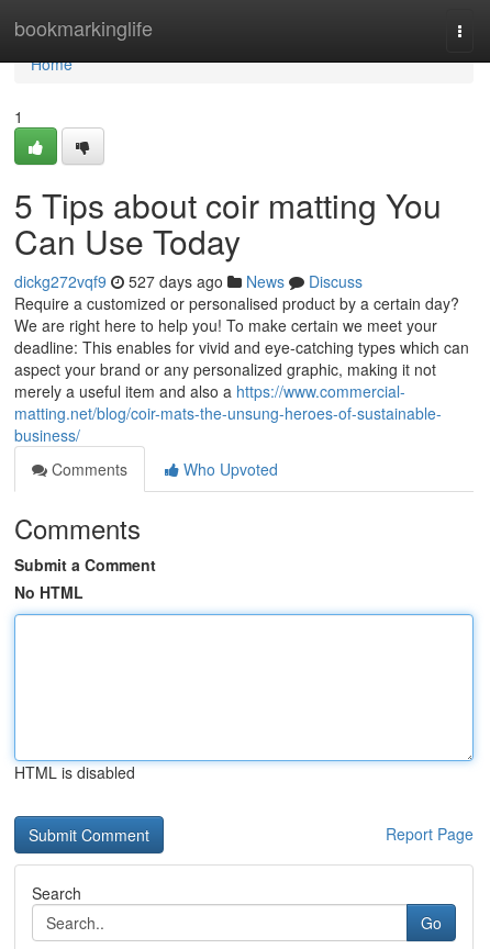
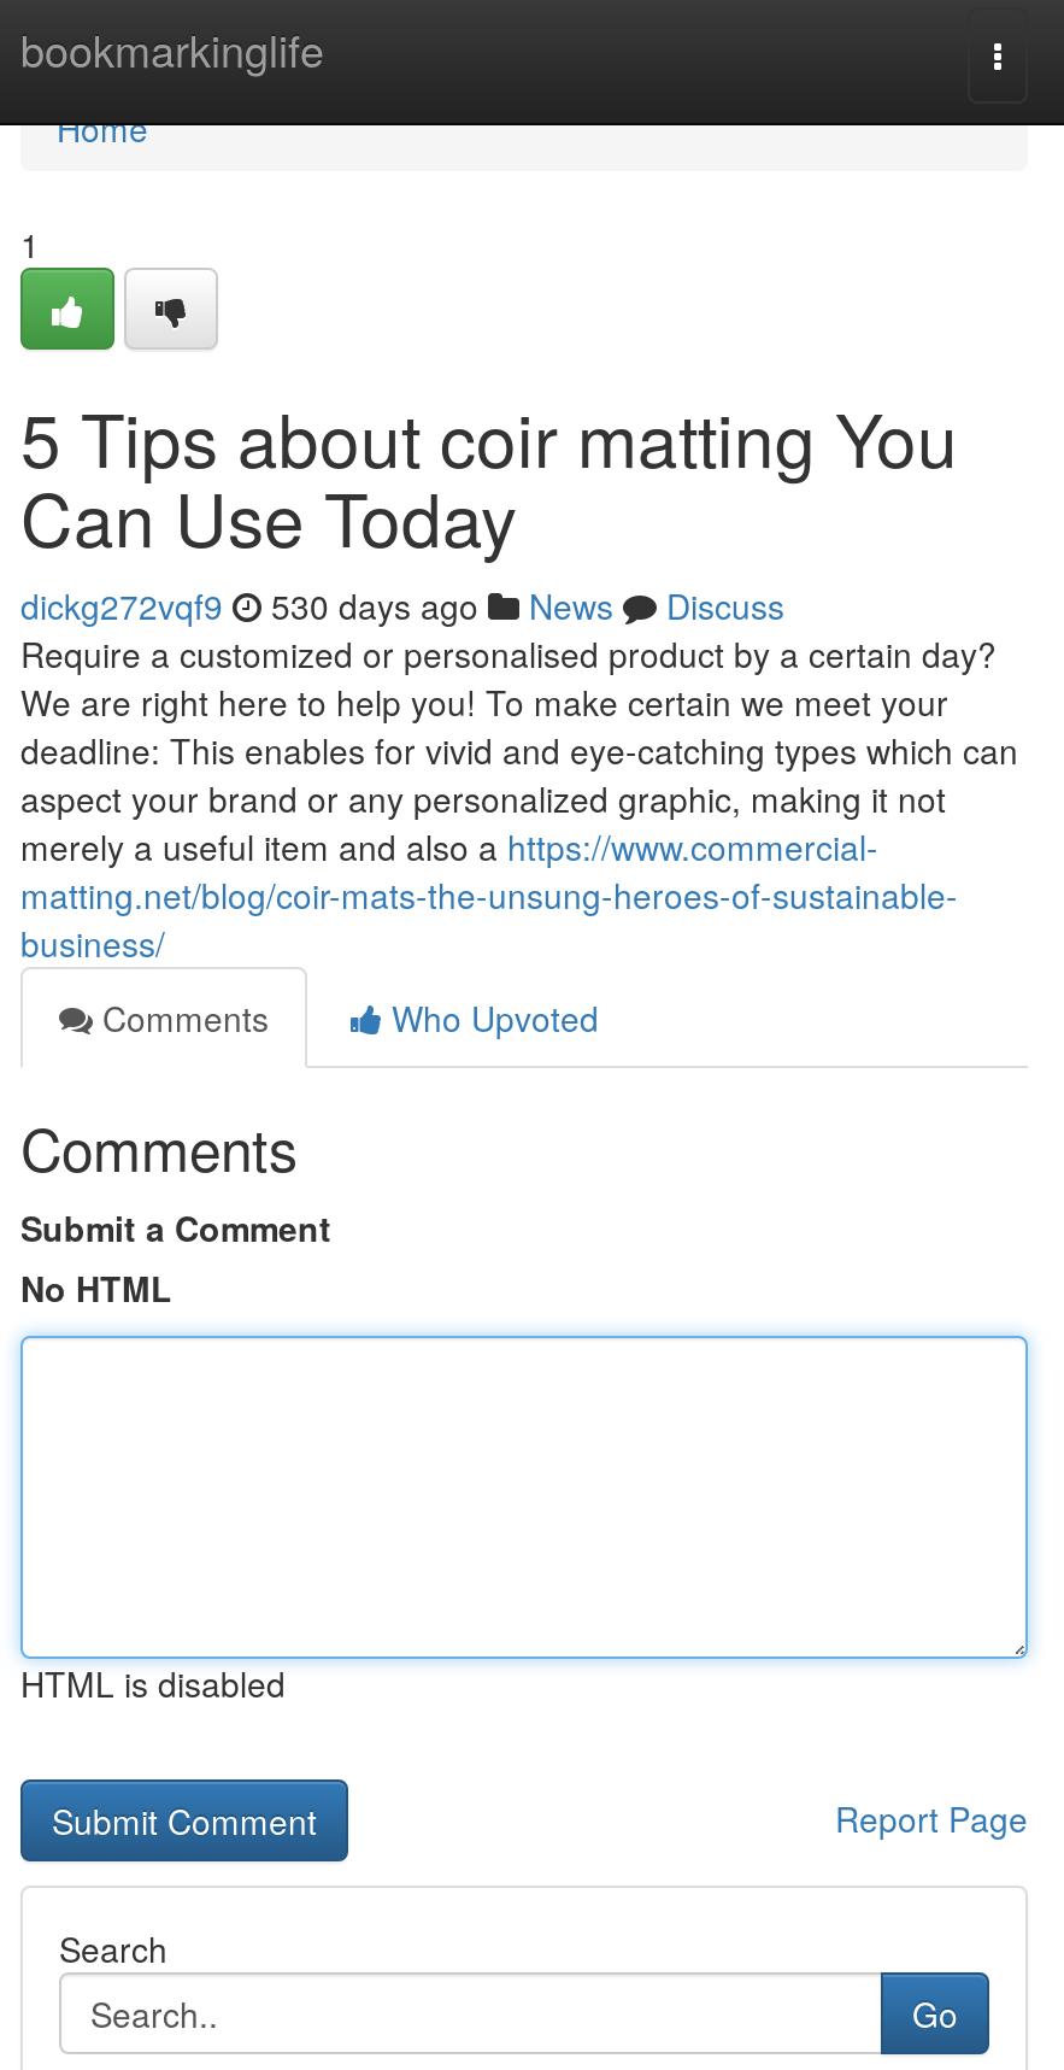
[14,270,363,292] dickg272vqf9 527 days ago News Discuss -> [20,581,784,629] dickg272vqf9 530 days ago News Discuss

